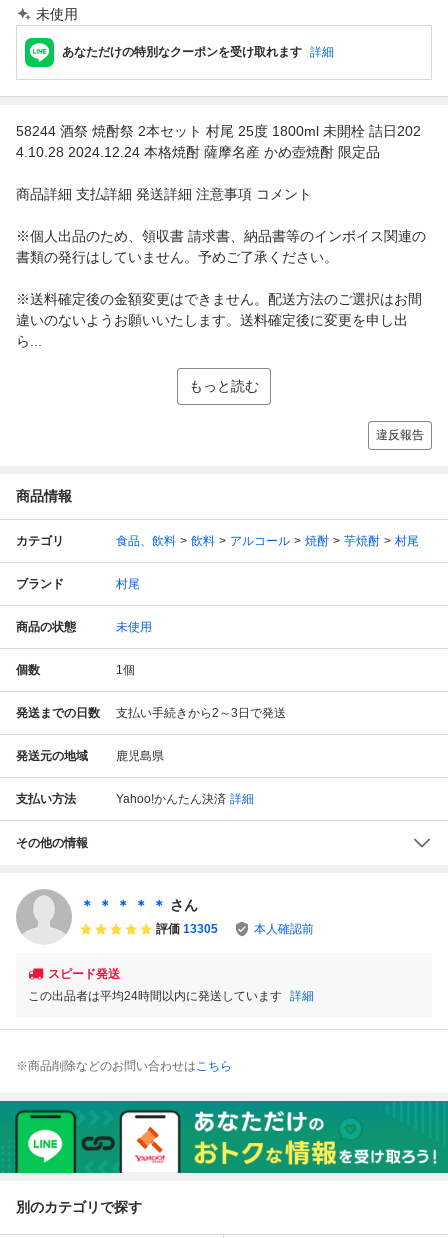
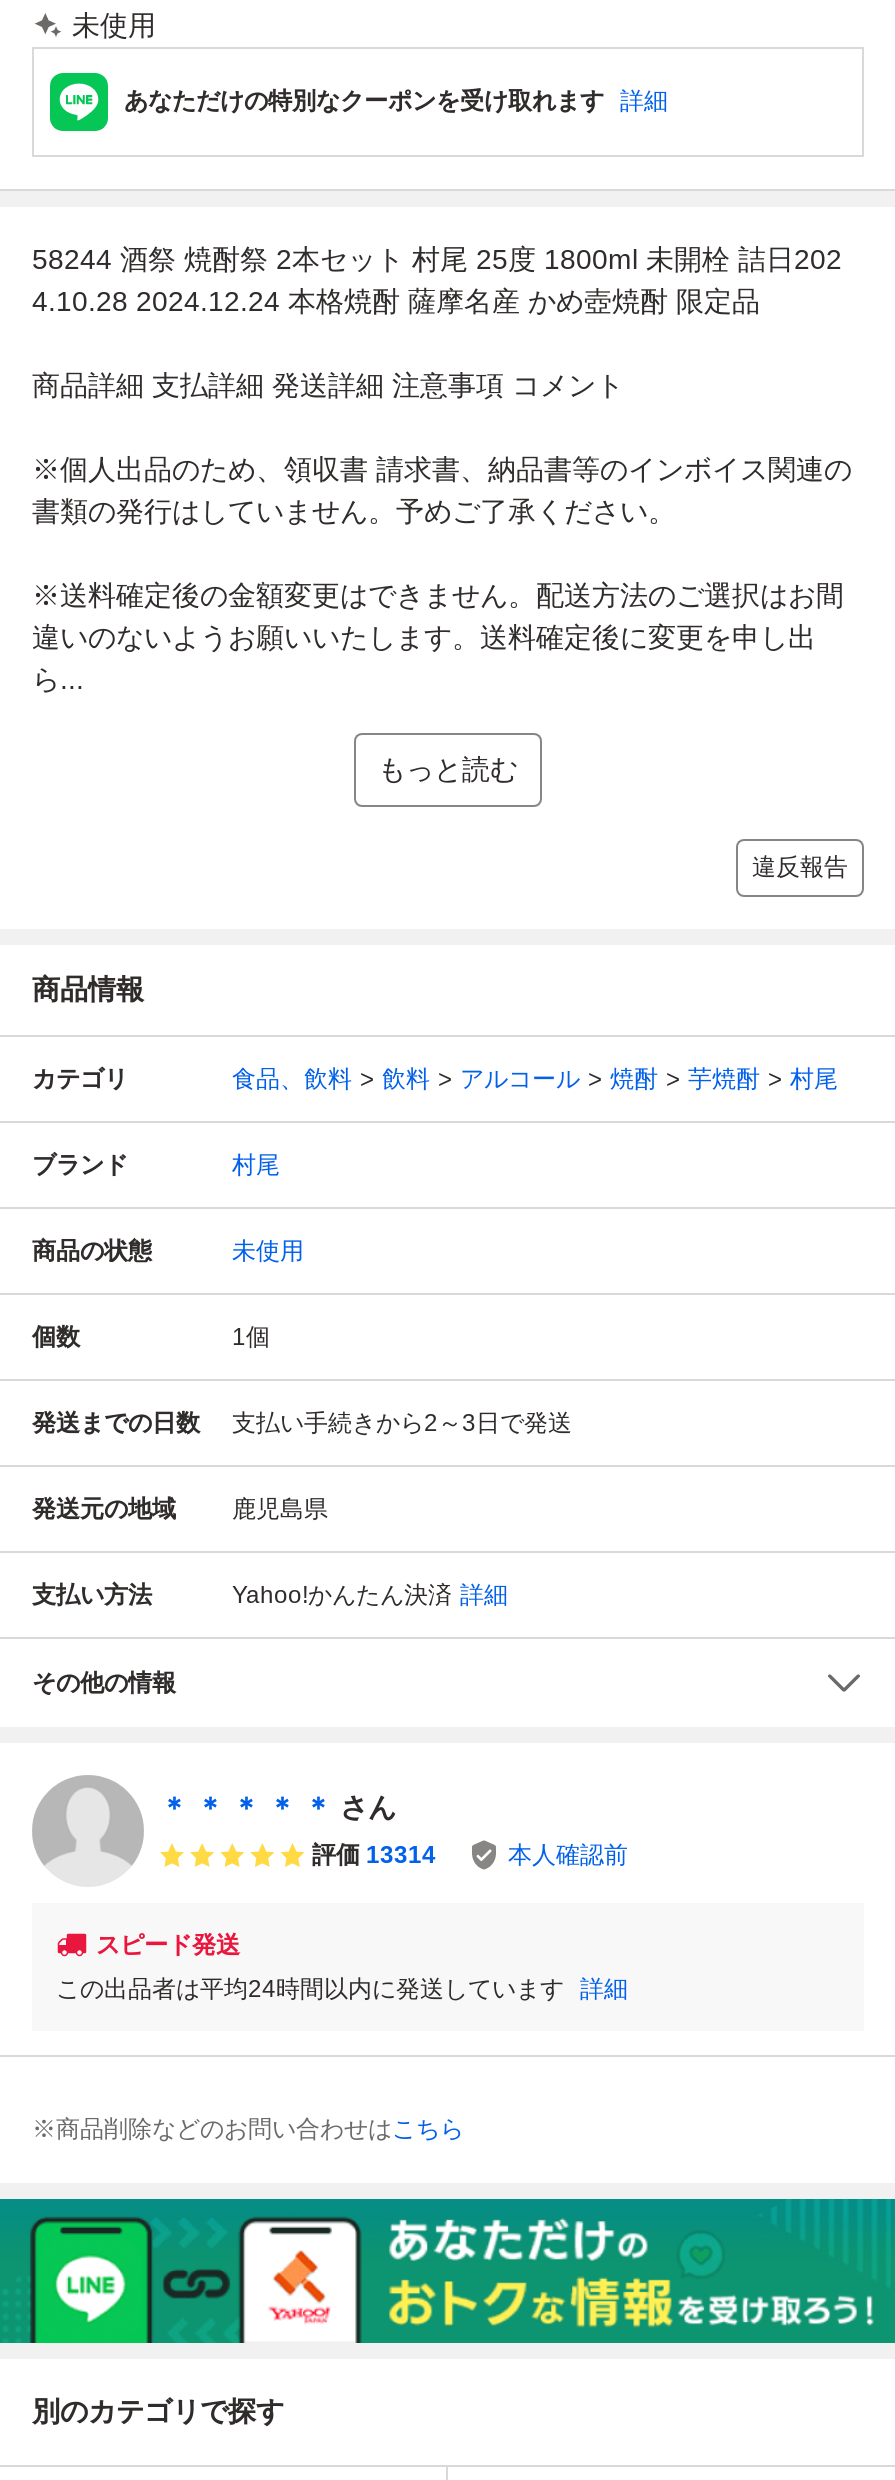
[156,922,218,936] 評価 13305 -> [312,1842,436,1870] 評価 13314

